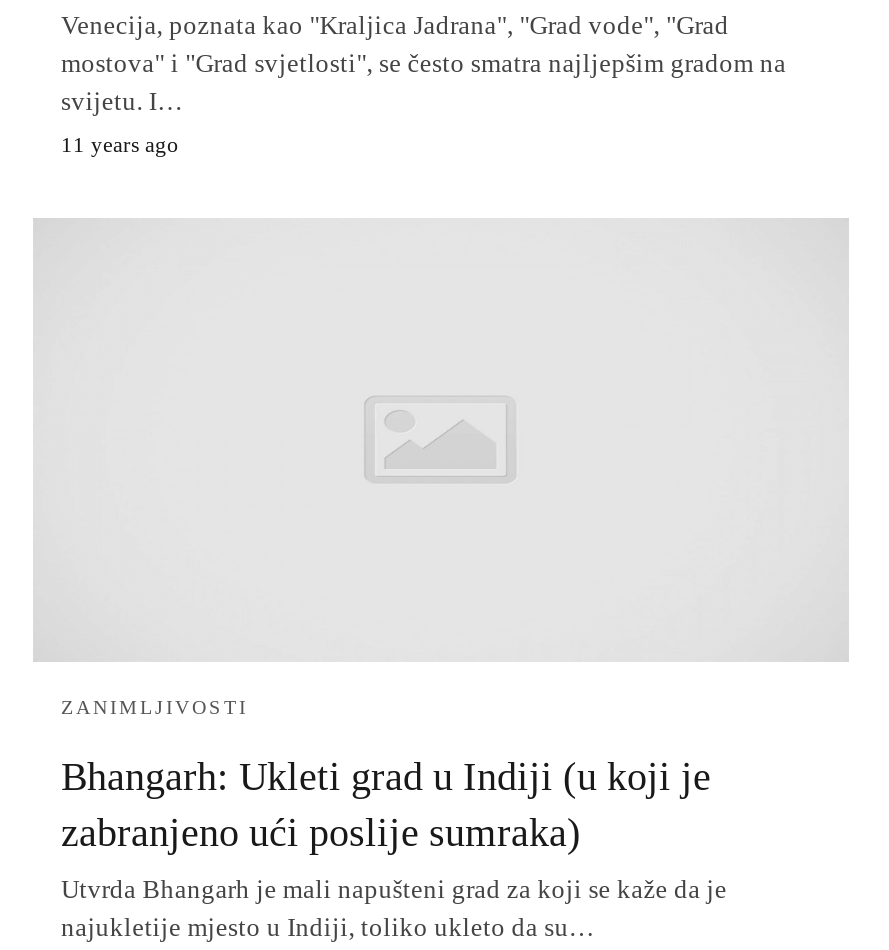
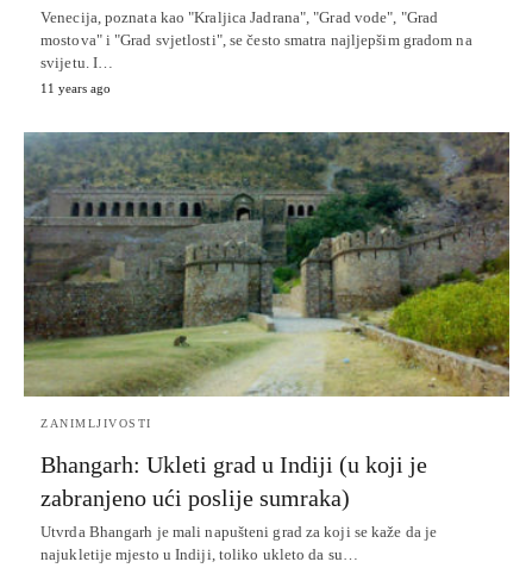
none -> [23,131,511,398] [image]

